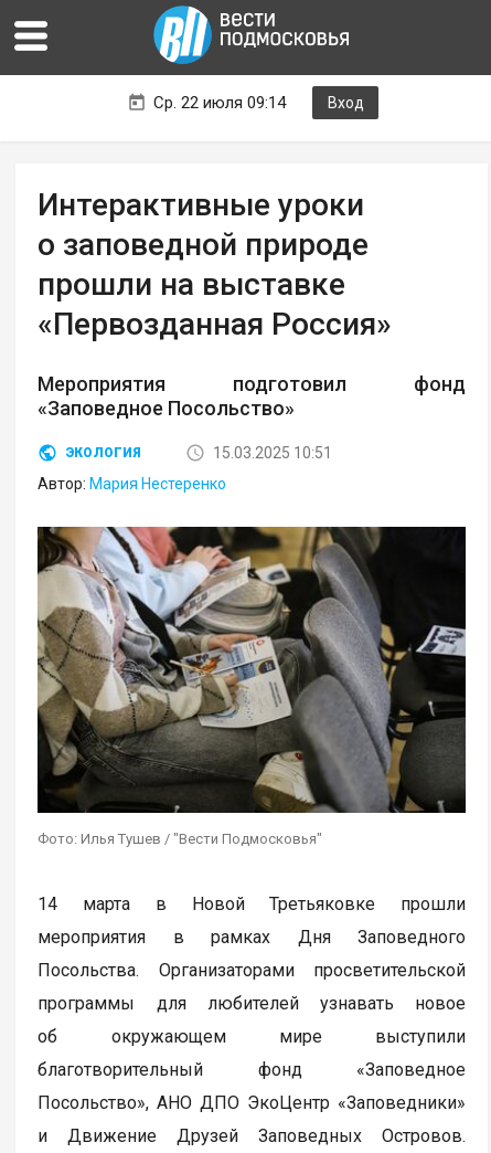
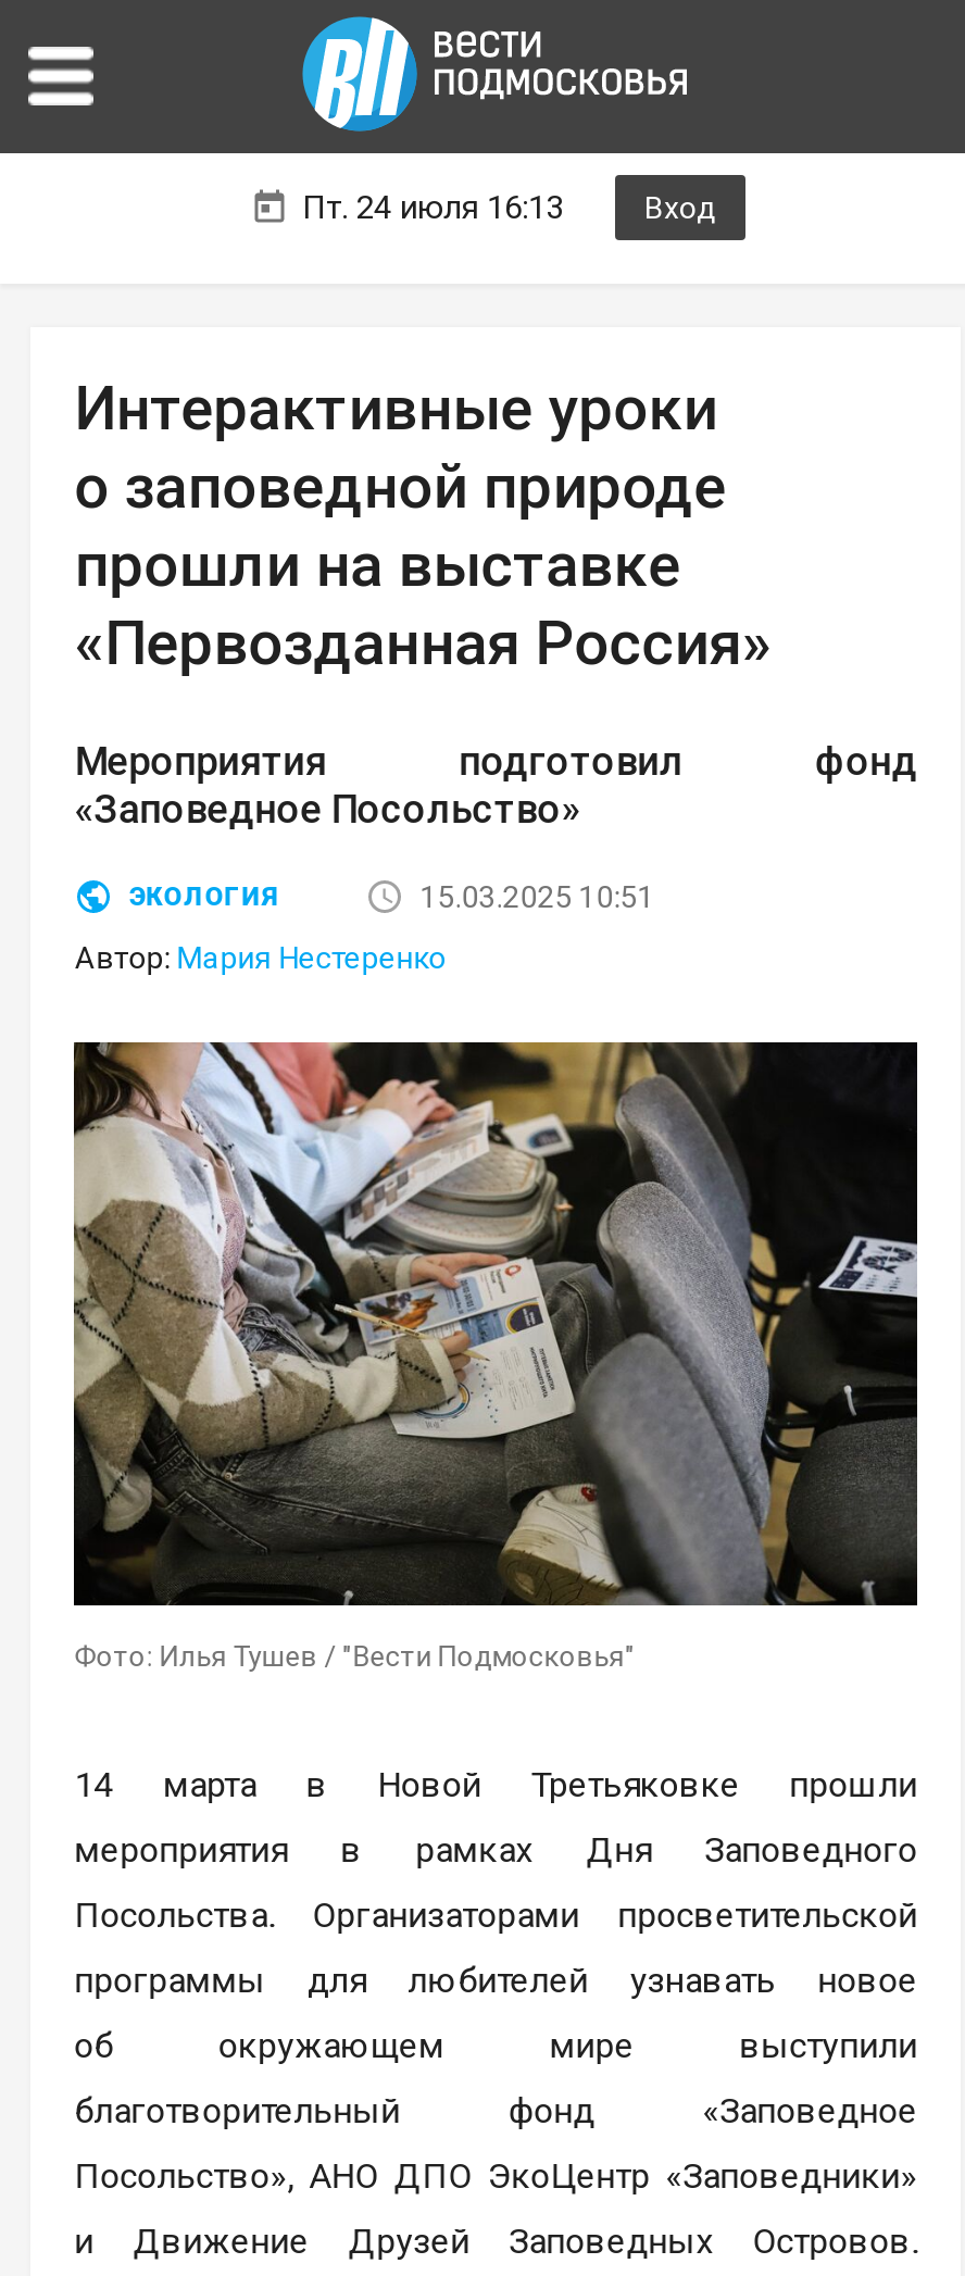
[153,93,286,113] Ср. 22 июля 09:14 -> [302,189,563,228] Пт. 24 июля 16:13

